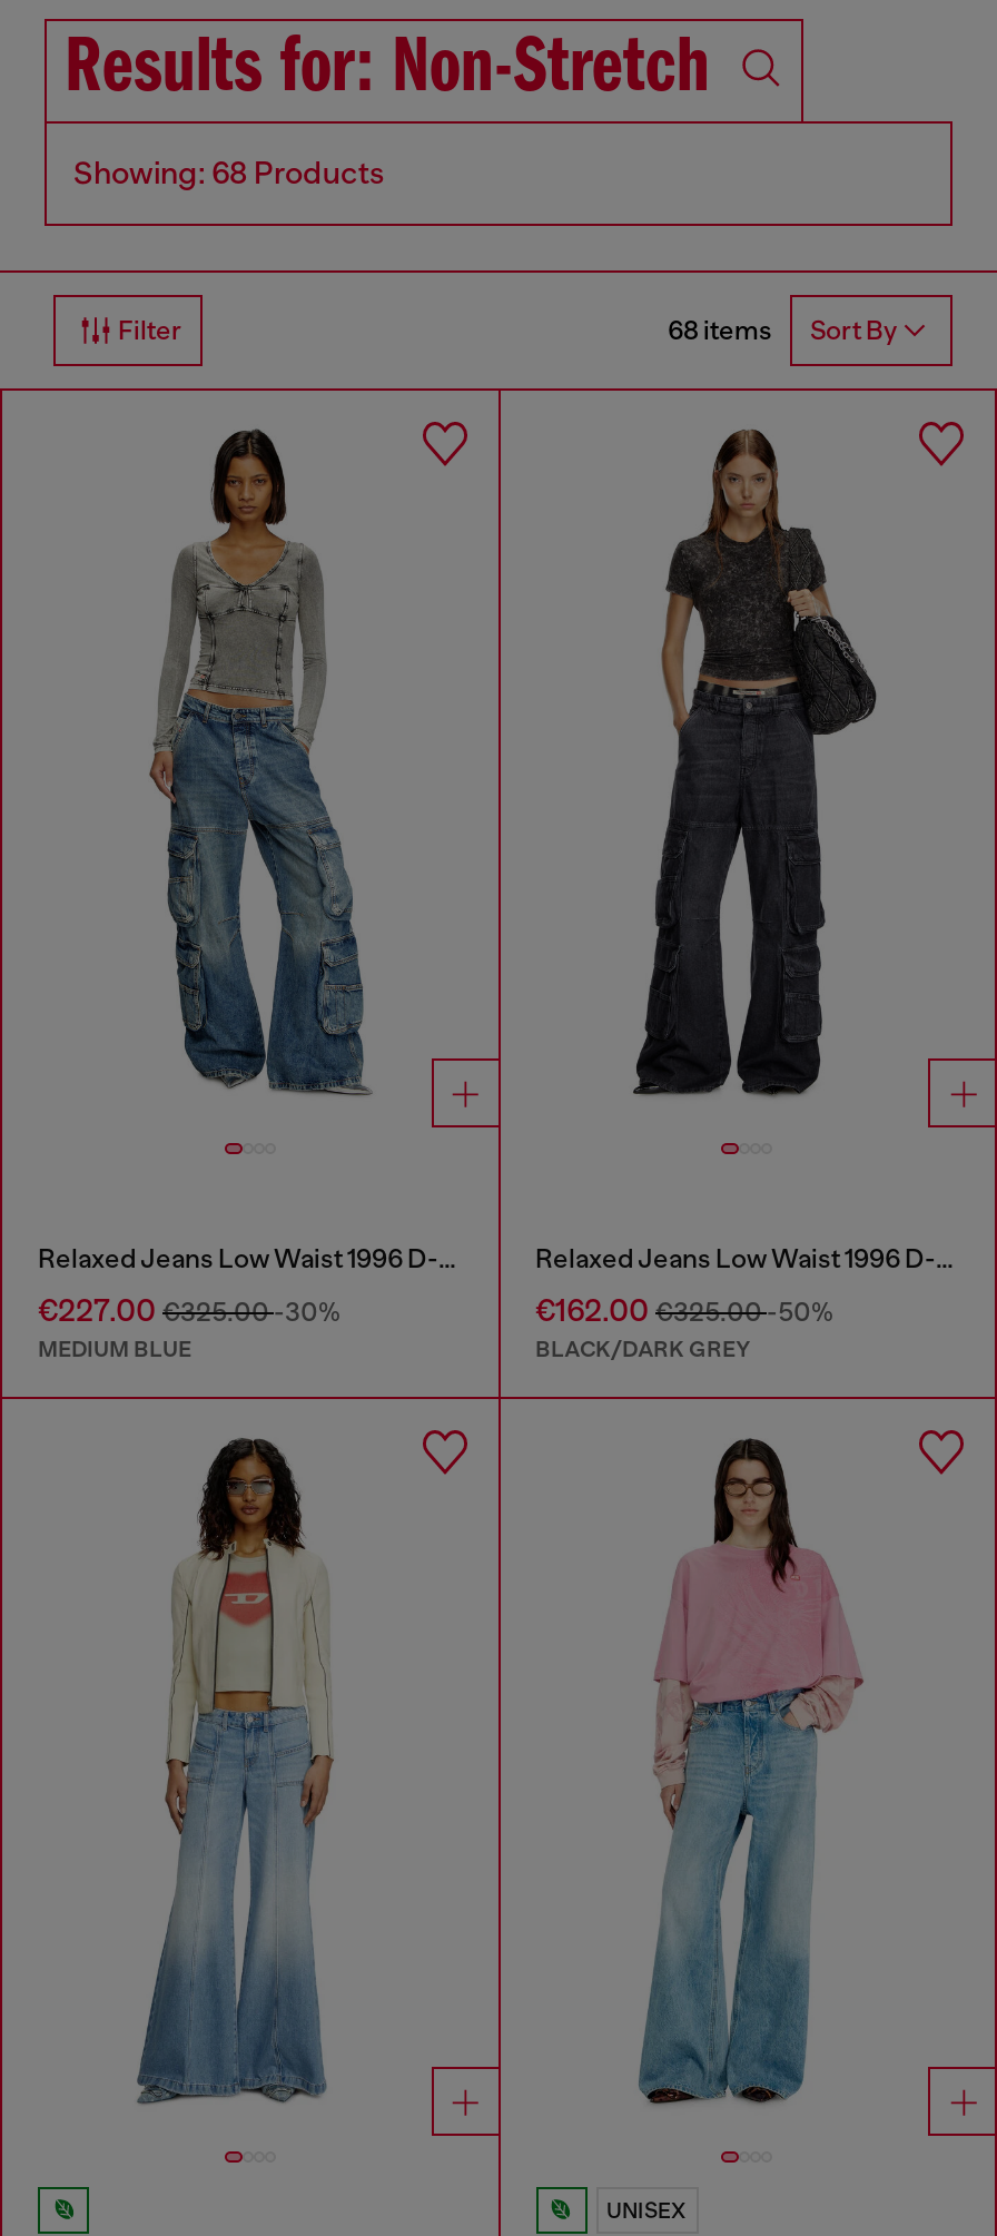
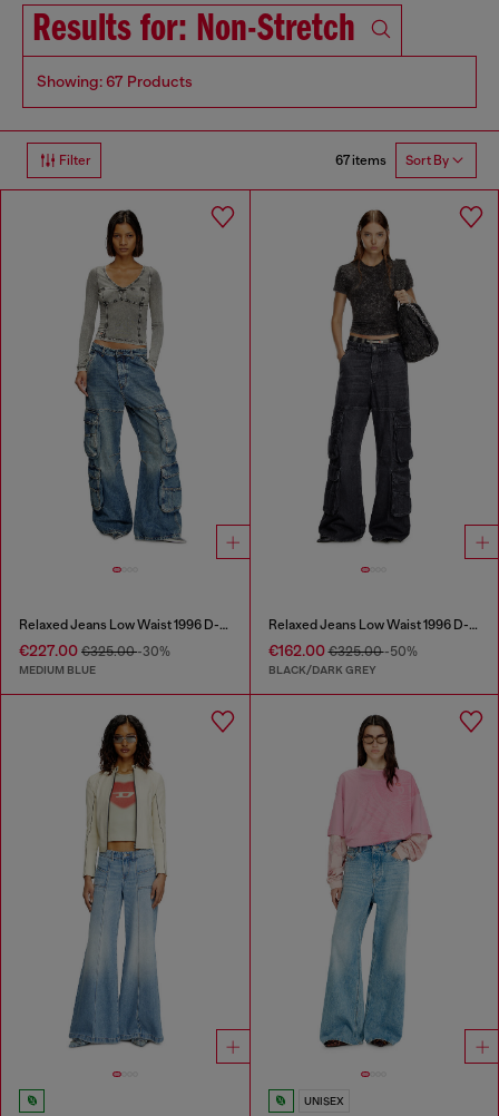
[73,155,385,190] Showing: 68 Products -> [37,72,193,90] Showing: 67 Products
[668,314,897,346] 68 items Sort By -> [335,152,449,168] 67 items Sort By

